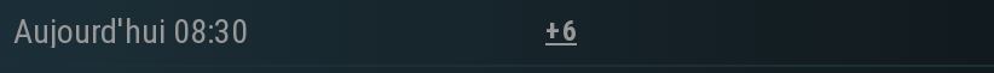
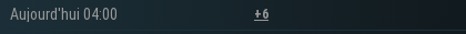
[13,12,248,51] Aujourd'hui 08:30 -> [10,6,118,23] Aujourd'hui 04:00

